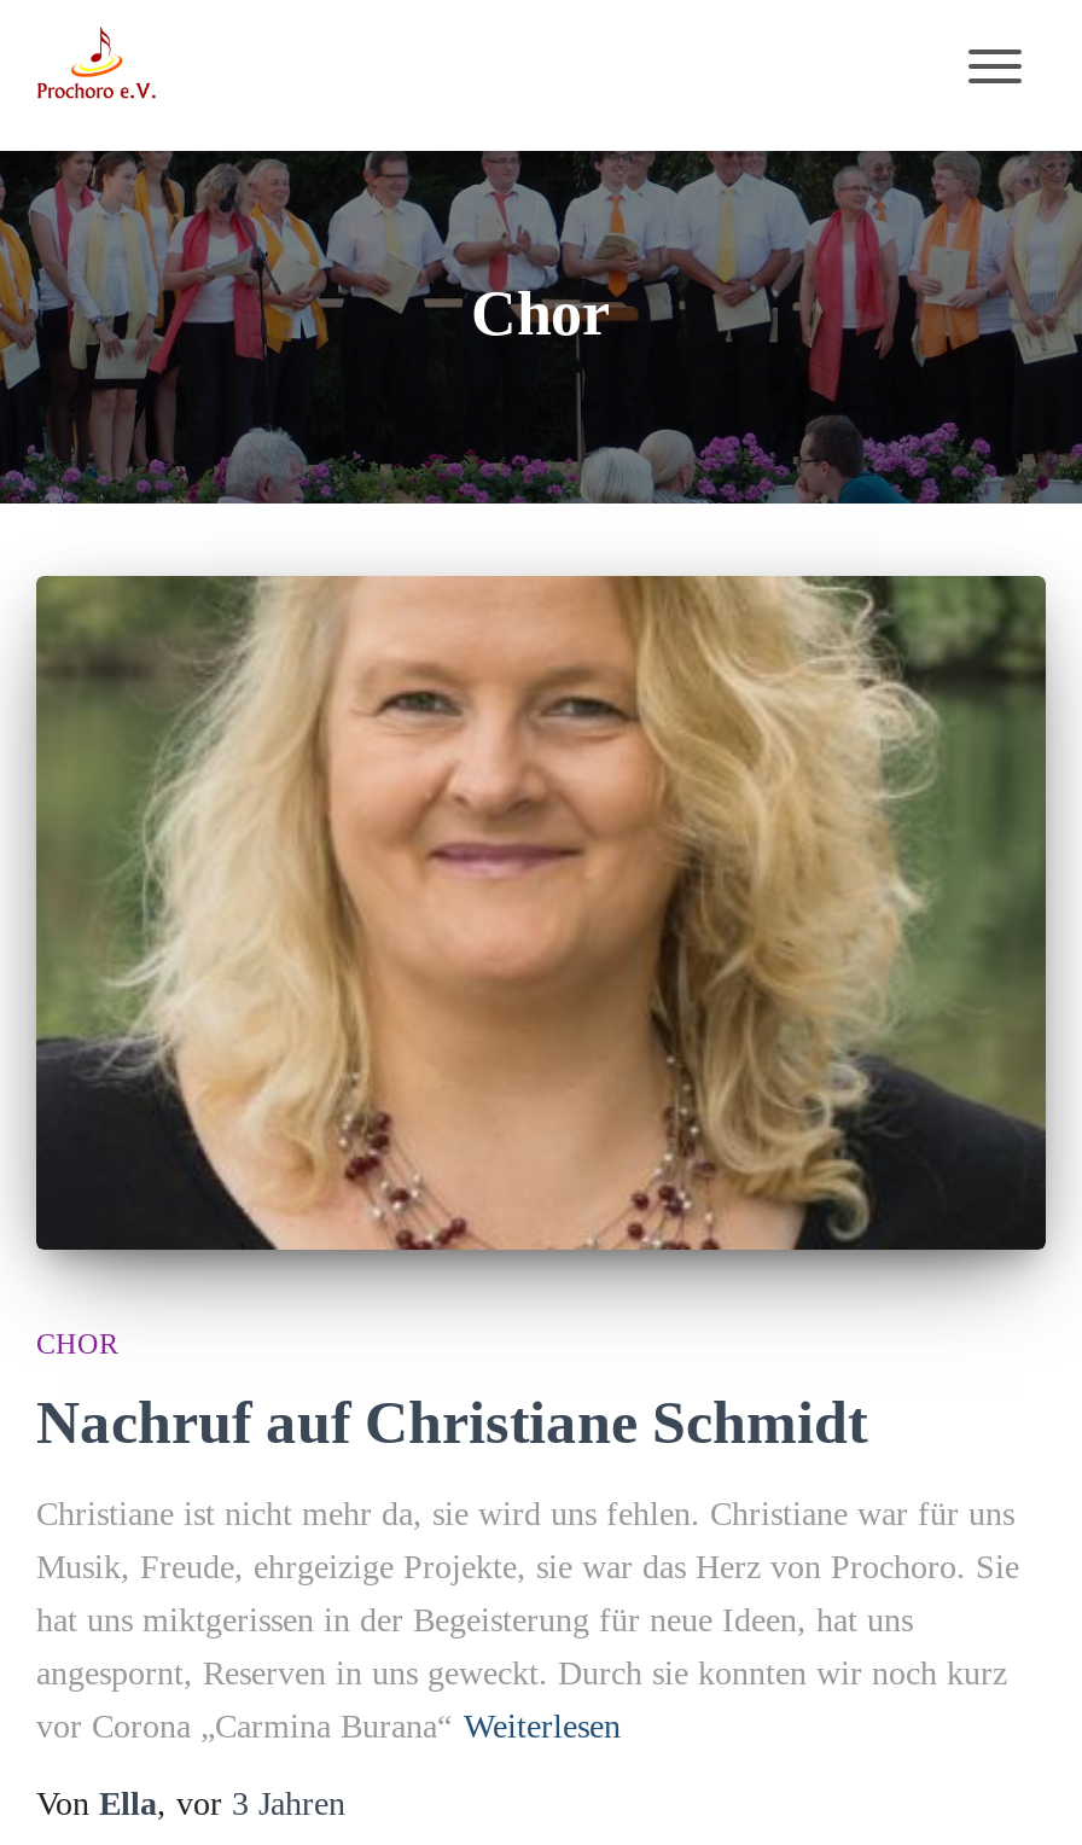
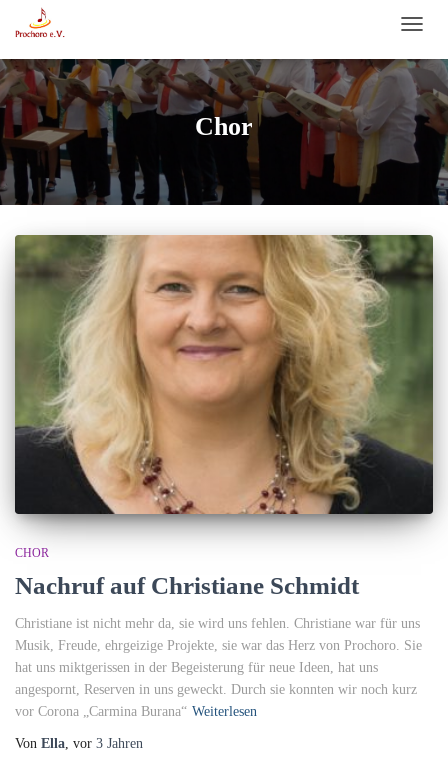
[7,151,1075,506] [image] -> [3,59,445,206] [image]

